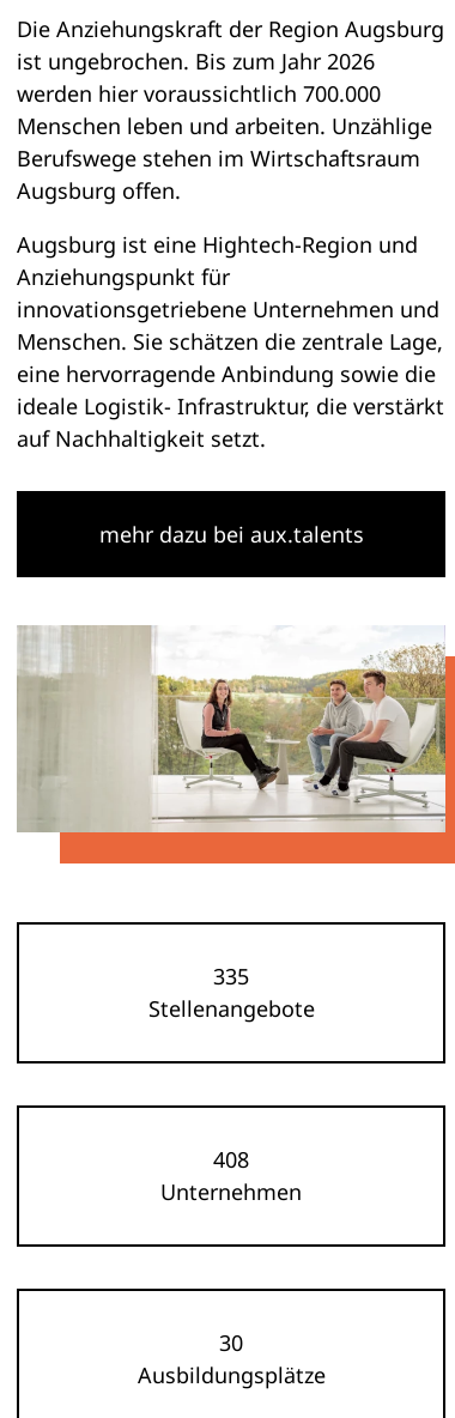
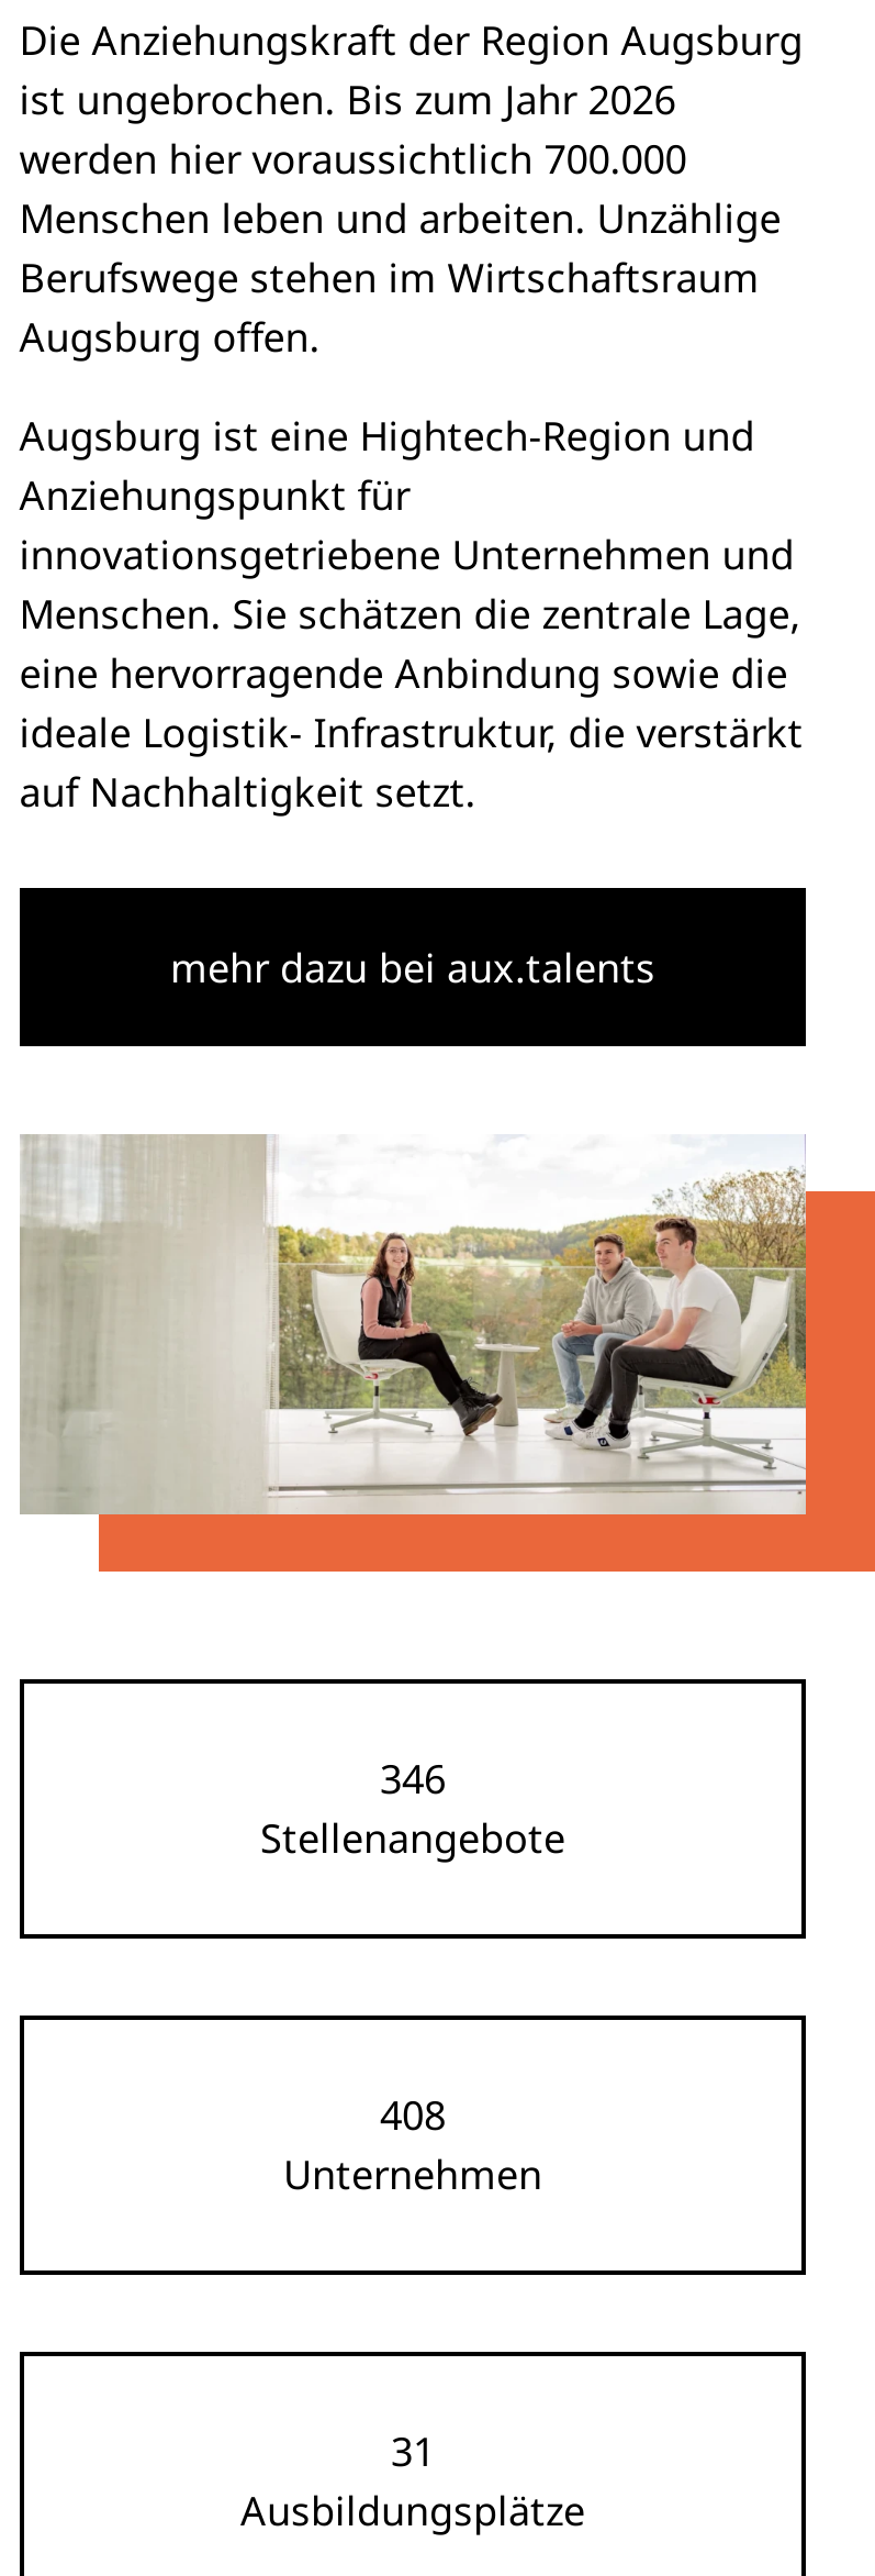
[213,961,249,990] 335 -> [380,1751,446,1803] 346
[219,1328,243,1356] 30 -> [391,2423,435,2476] 31

